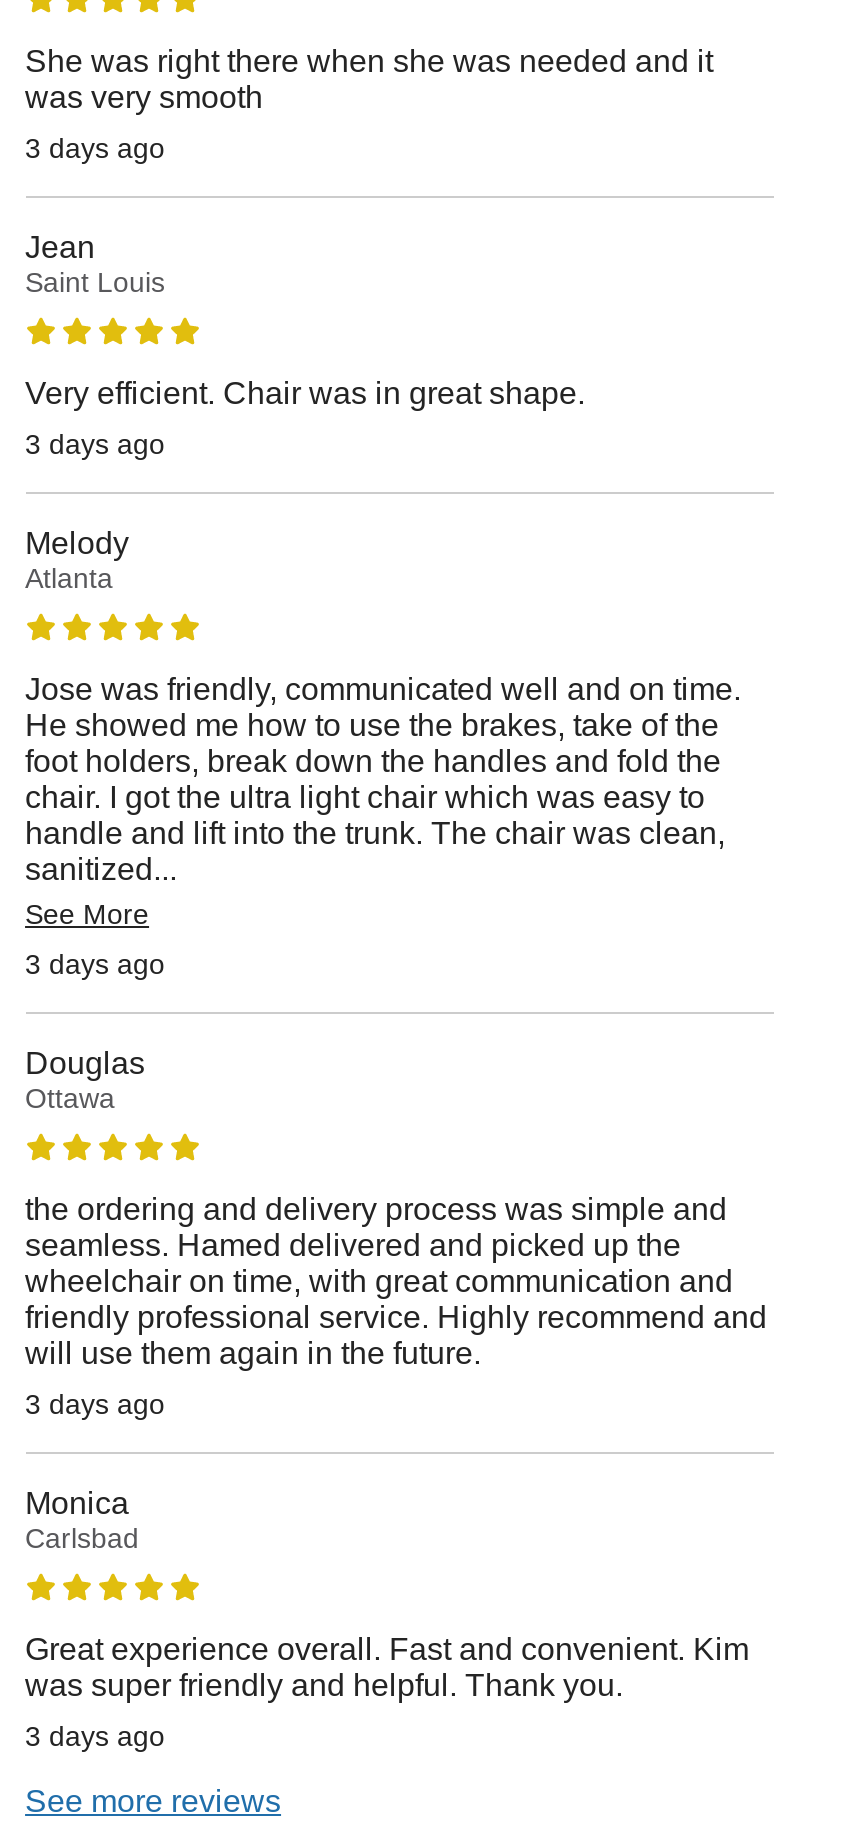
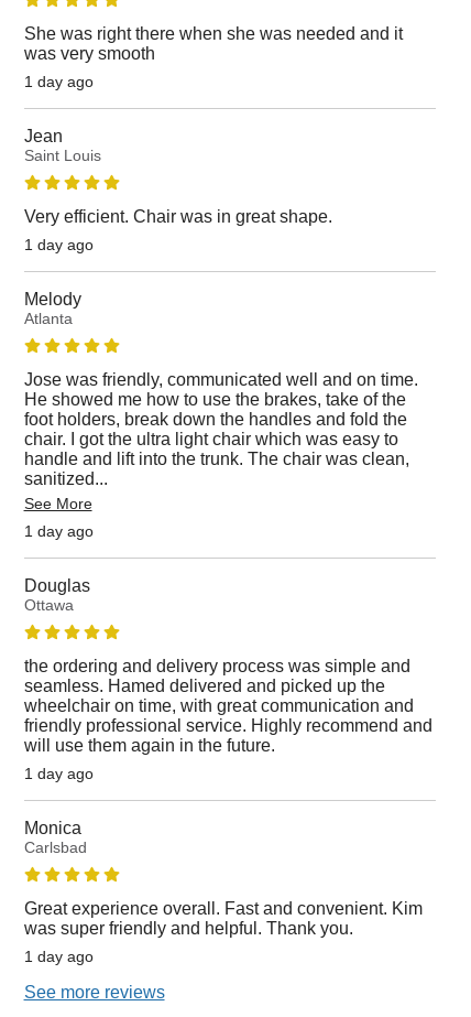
[25,132,165,164] 3 days ago -> [24,73,93,90] 1 day ago
[25,428,165,460] 3 days ago -> [24,236,93,253] 1 day ago
[25,948,165,980] 3 days ago -> [24,522,93,540] 1 day ago
[25,1388,165,1420] 3 days ago -> [24,765,93,782] 1 day ago
[25,1720,165,1752] 3 days ago -> [24,947,93,965] 1 day ago

